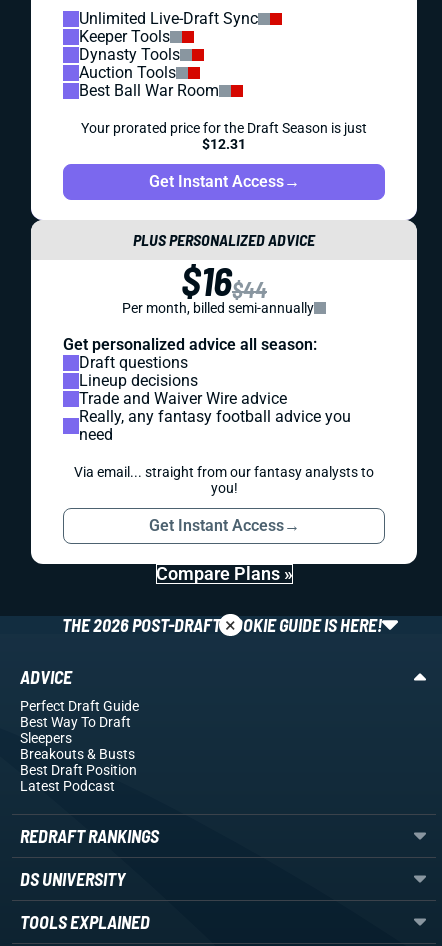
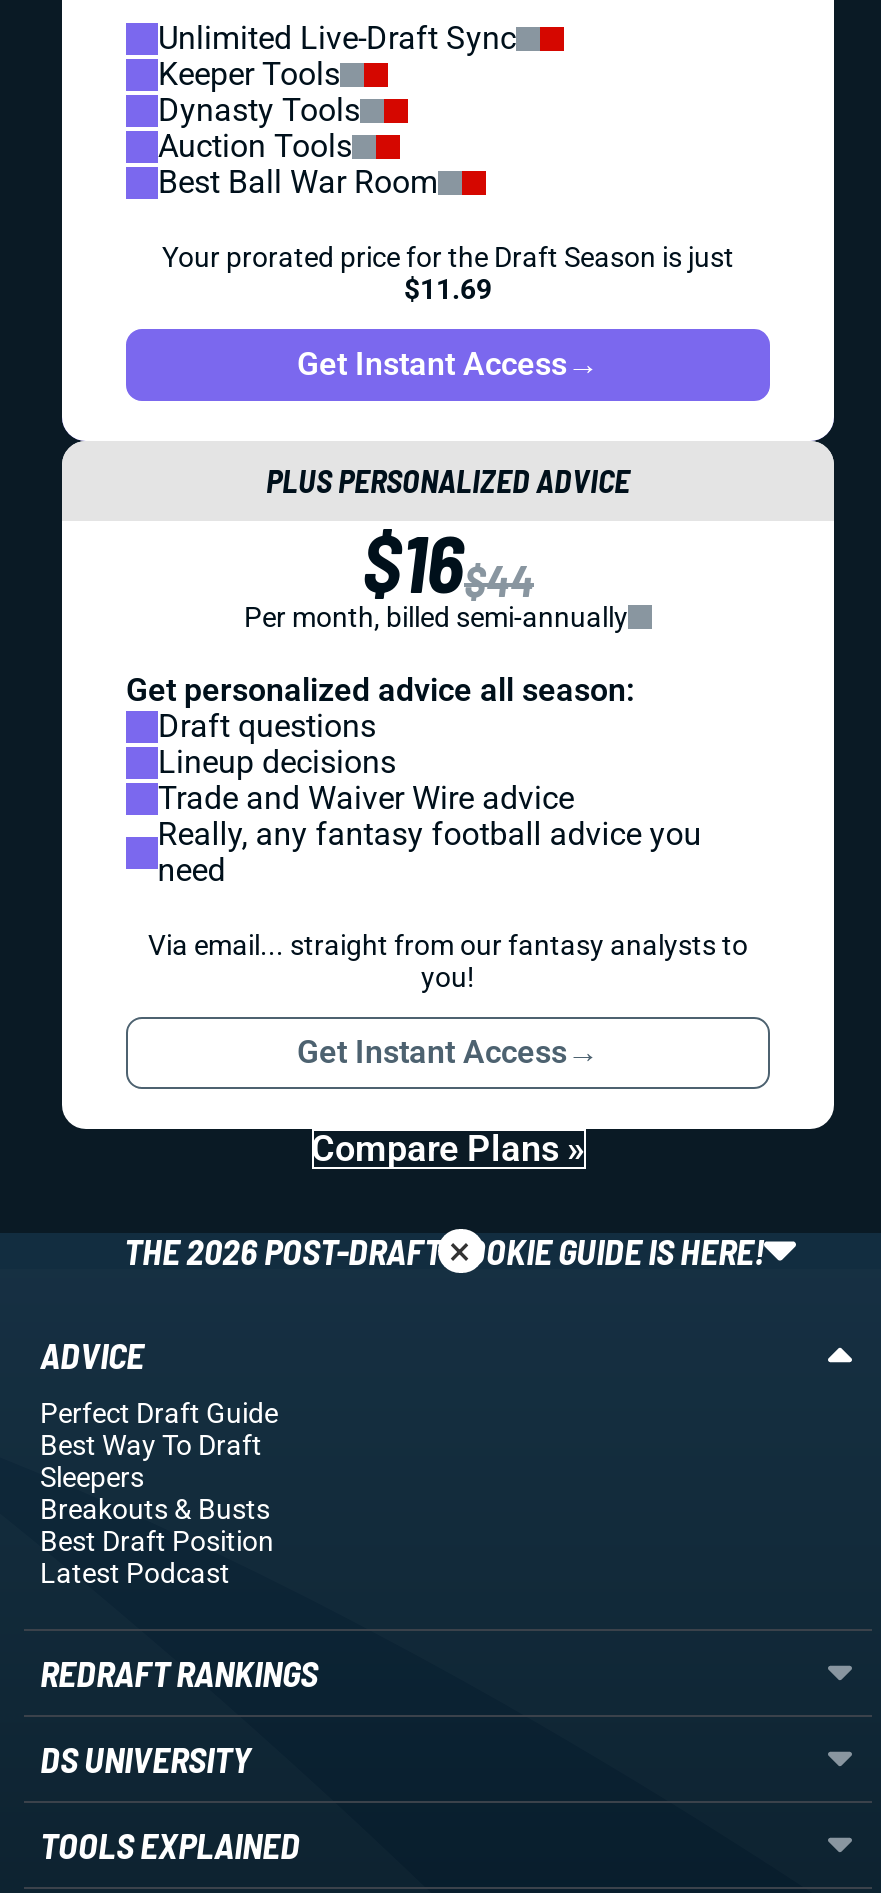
[202,136,246,152] $12.31 -> [404,273,492,305] $11.69

